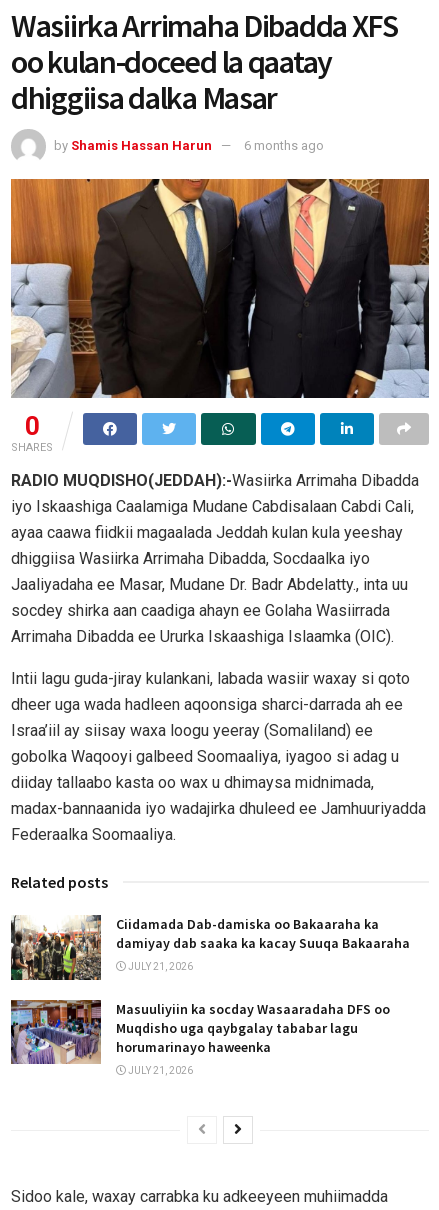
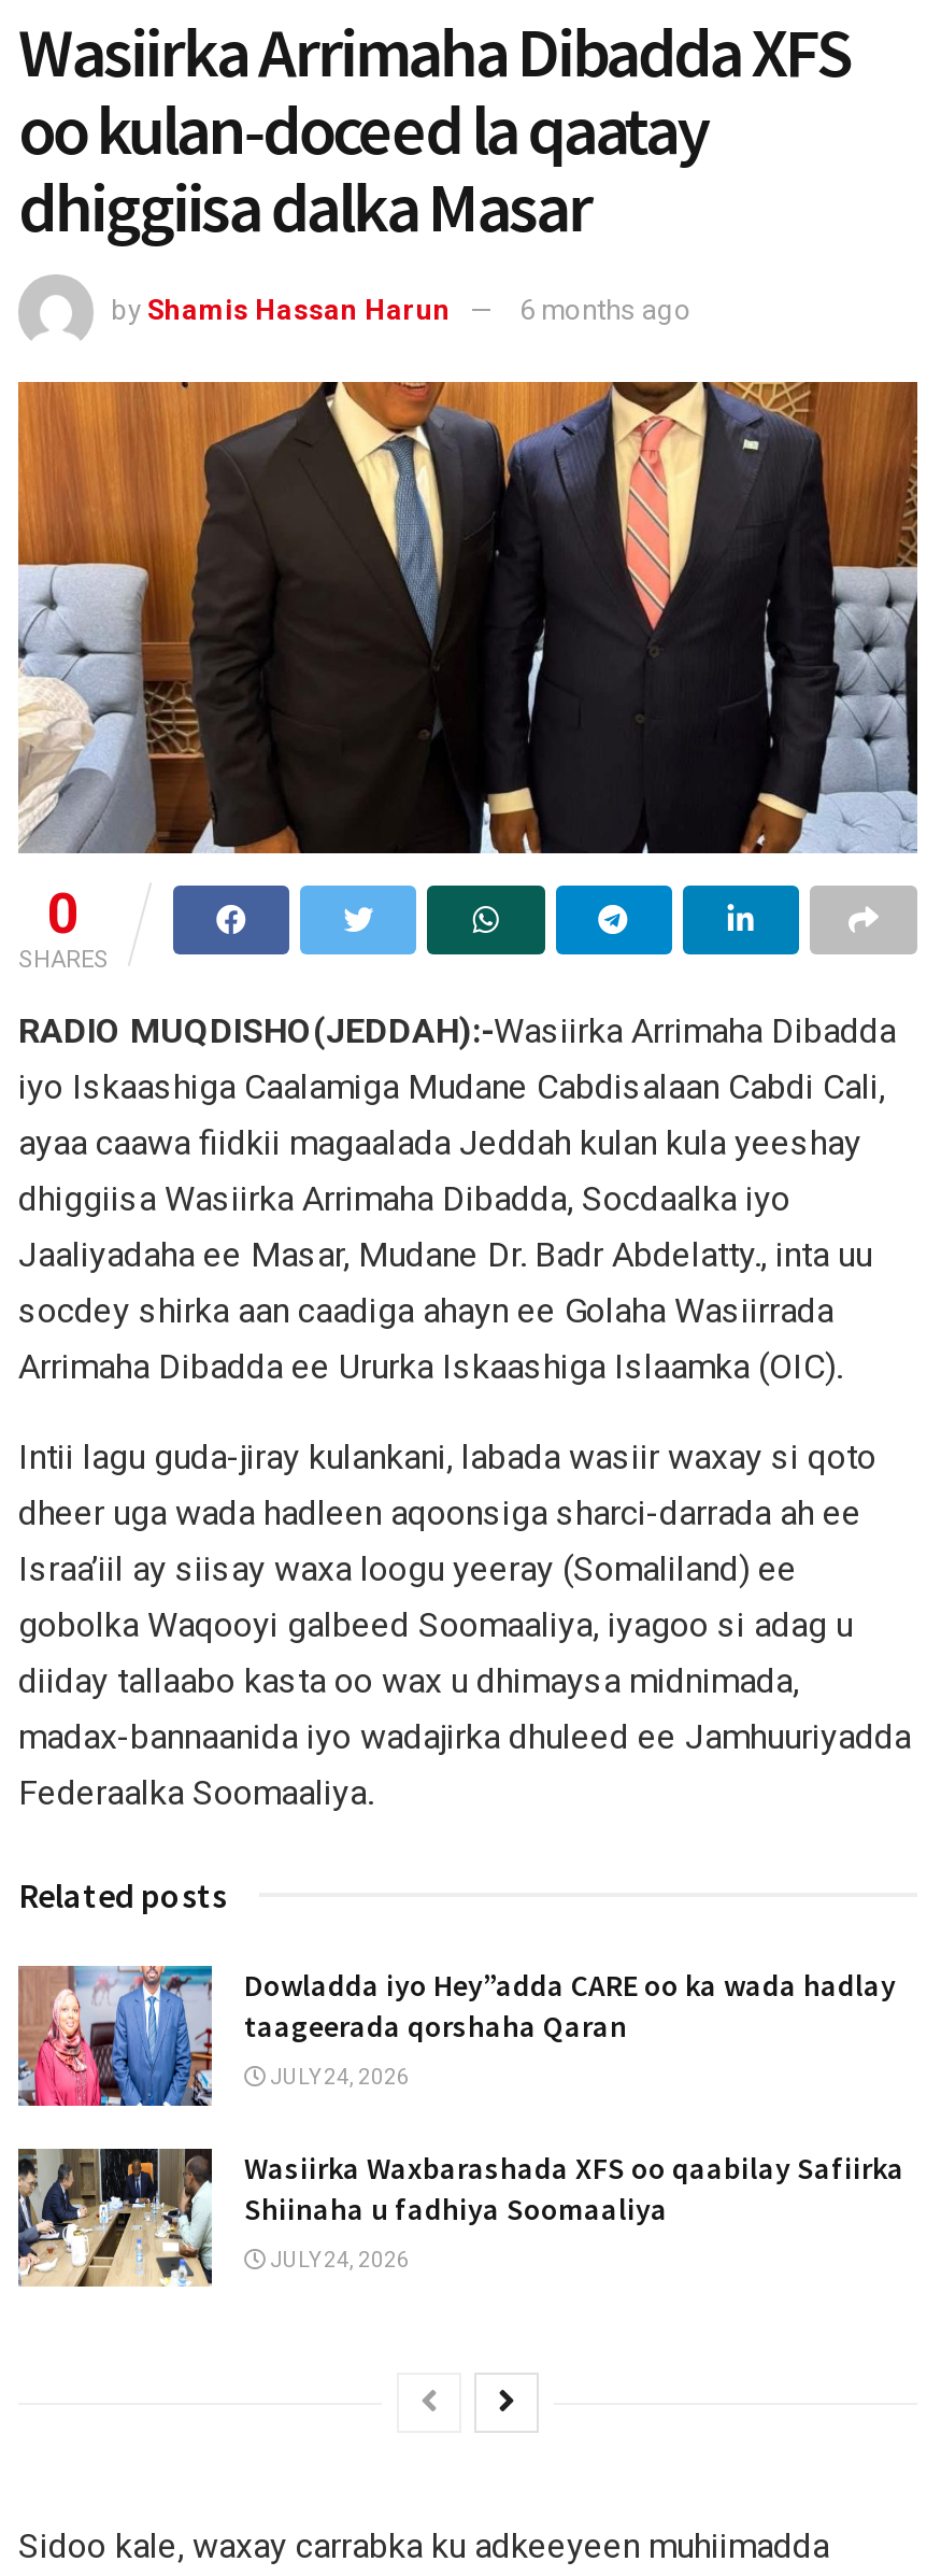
[10,914,410,981] [image] | Ciidamada Dab-damiska oo Bakaaraha ka | damiyay dab saaka ka kacay Suuqa Bakaaraha -> [16,1964,896,2108] [image] | Dowladda iyo Hey”adda CARE oo ka wada hadlay | taageerada qorshaha Qaran
[126,961,193,972] JULY 21, 2026 -> [266,2066,410,2089] JULY 24, 2026
[11,999,390,1065] [image] | Masuuliyiin ka socday Wasaaradaha DFS oo | Muqdisho uga qaybgalay tababar lagu | horumarinayo haweenka -> [18,2147,904,2287] [image] | Wasiirka Waxbarashada XFS oo qaabilay Safiirka | Shiinaha u fadhiya Soomaaliya
[126,1065,193,1076] JULY 21, 2026 -> [266,2247,410,2271] JULY 24, 2026

